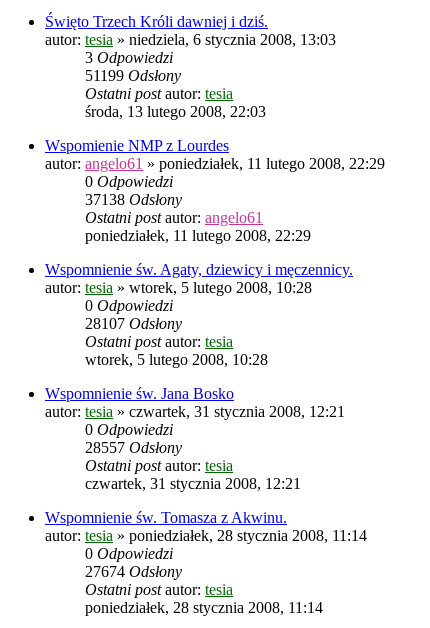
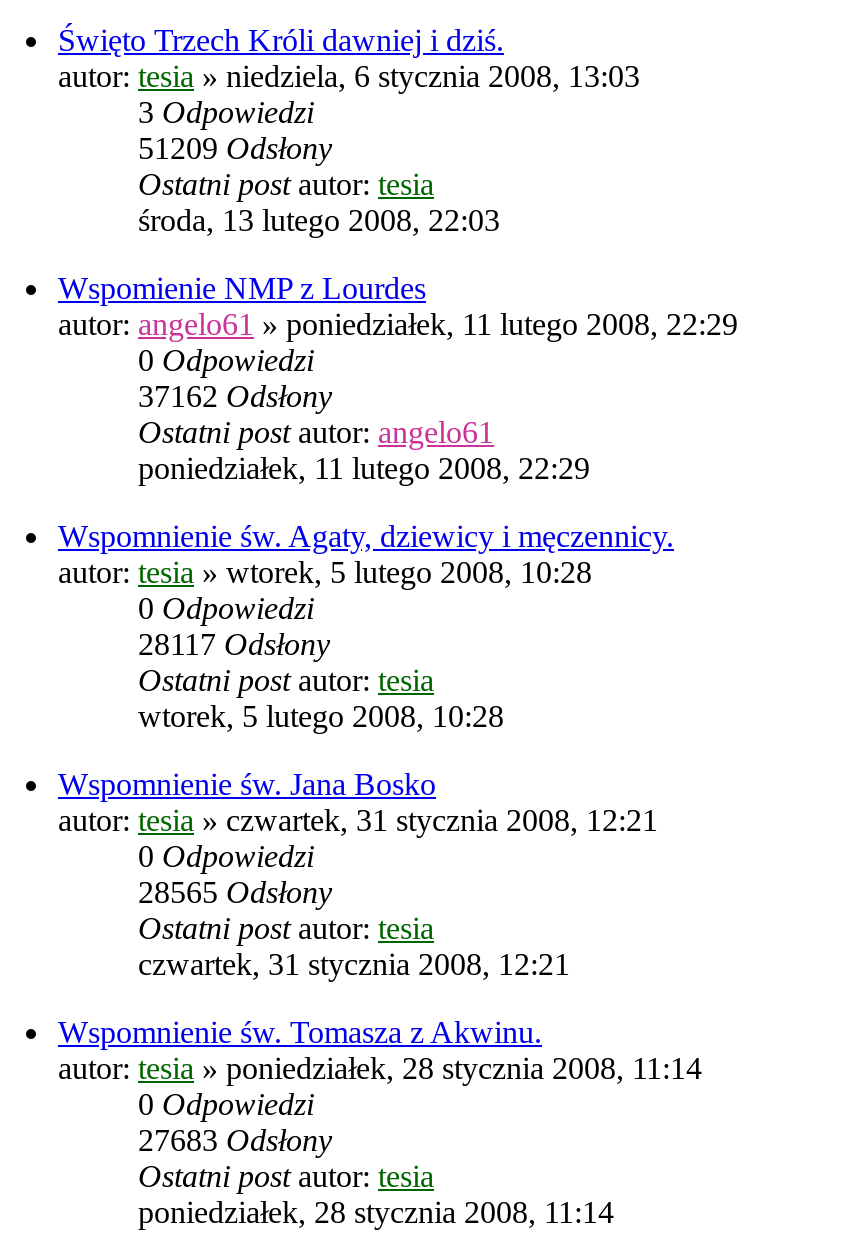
[85,67,181,84] 51199 Odsłony -> [138,130,332,164] 51209 Odsłony
[85,191,182,208] 37138 Odsłony -> [138,378,332,412] 37162 Odsłony
[85,315,182,332] 28107 Odsłony -> [138,626,330,660] 28117 Odsłony
[85,439,182,456] 28557 Odsłony -> [138,874,332,908] 28565 Odsłony
[85,563,182,580] 27674 Odsłony -> [138,1122,332,1156] 27683 Odsłony

